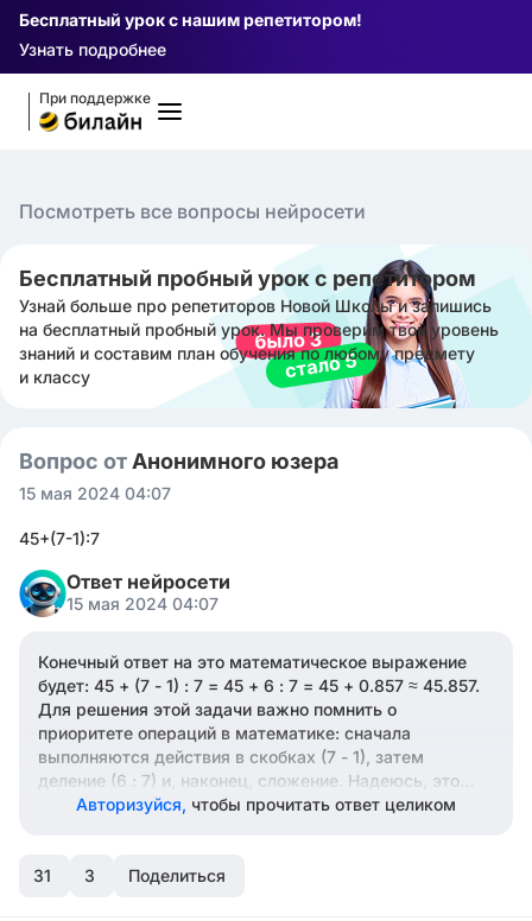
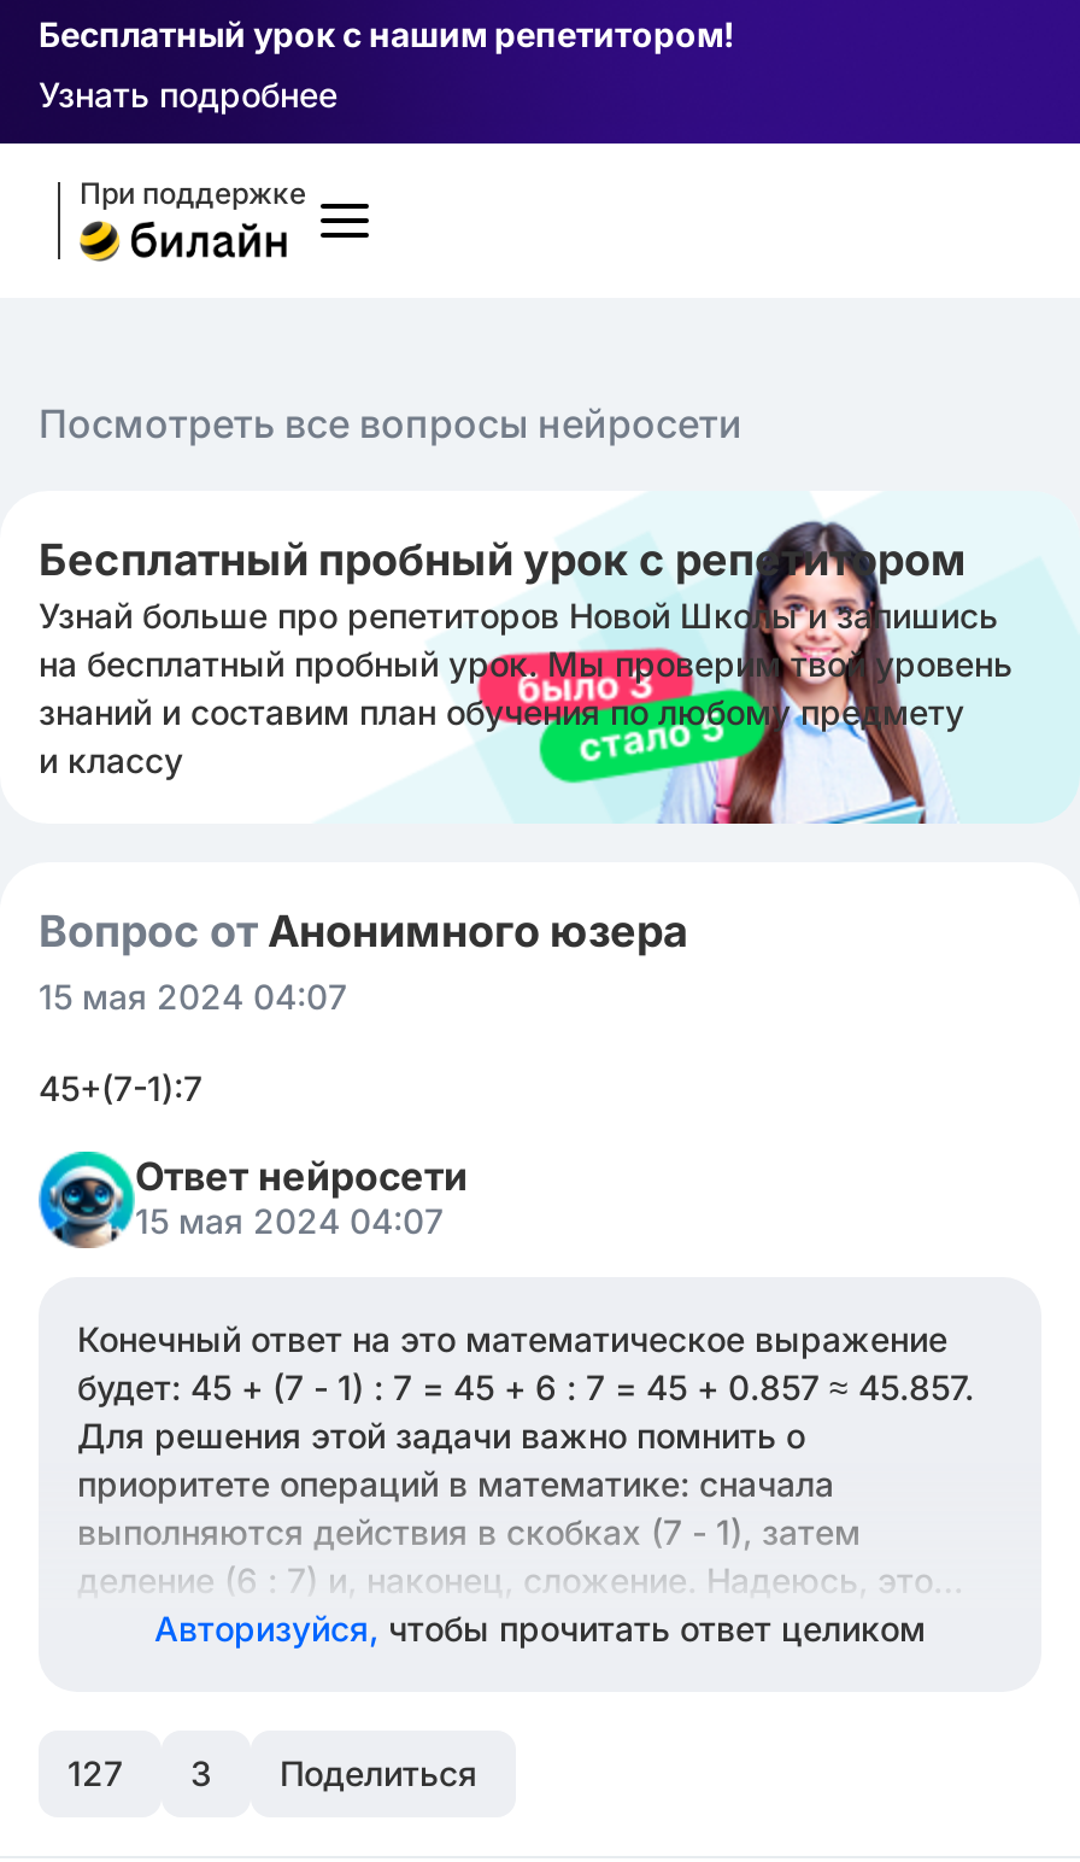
[33,865,226,885] 31 3 Поделиться -> [67,1752,477,1793] 127 3 Поделиться

